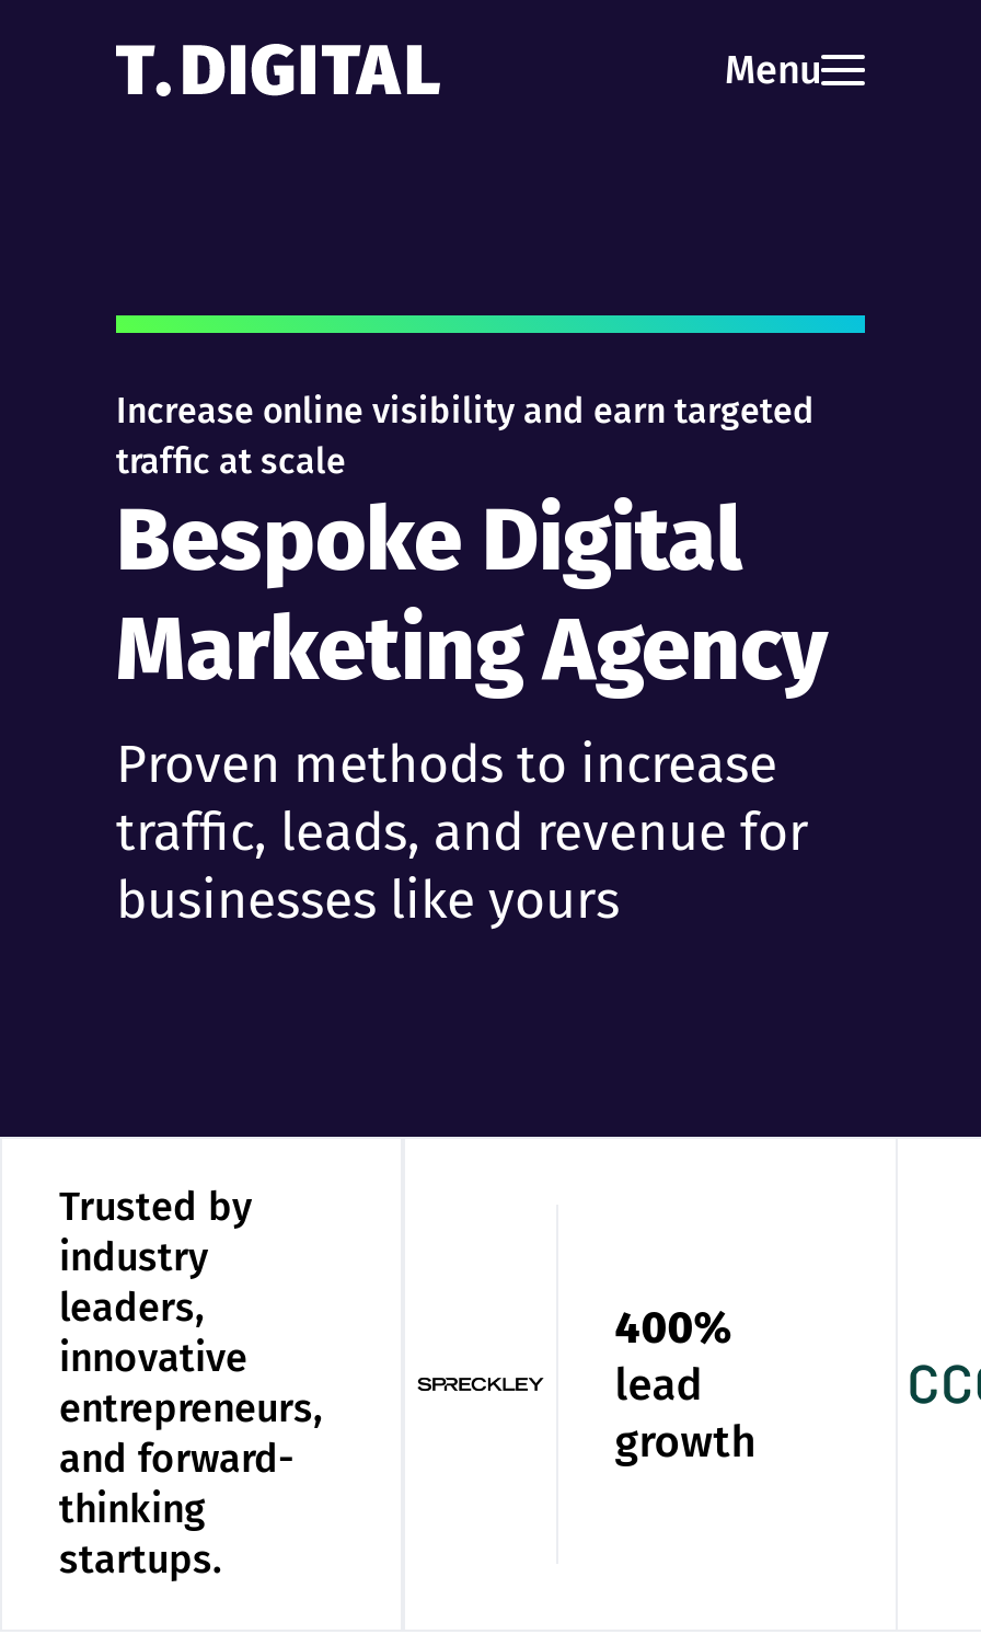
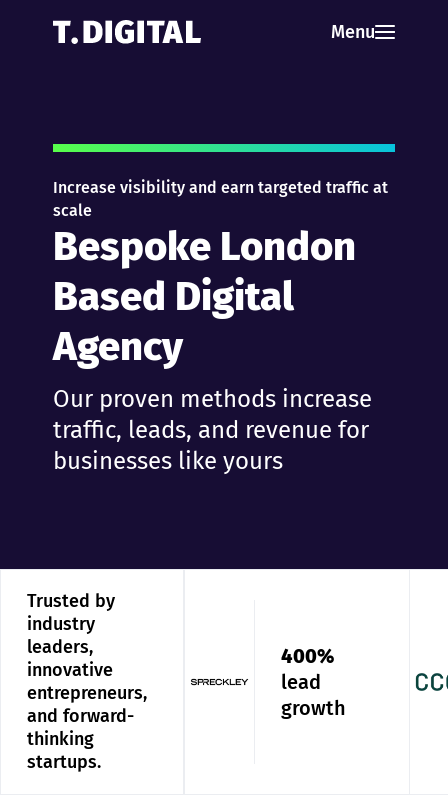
[116,390,828,795] Increase online visibility and earn targeted | traffic at scale | Bespoke Digital | Marketing Agency | Proven methods to increase -> [53,178,388,413] Increase visibility and earn targeted traffic at | scale | Bespoke London | Based Digital | Agency | Our proven methods increase

